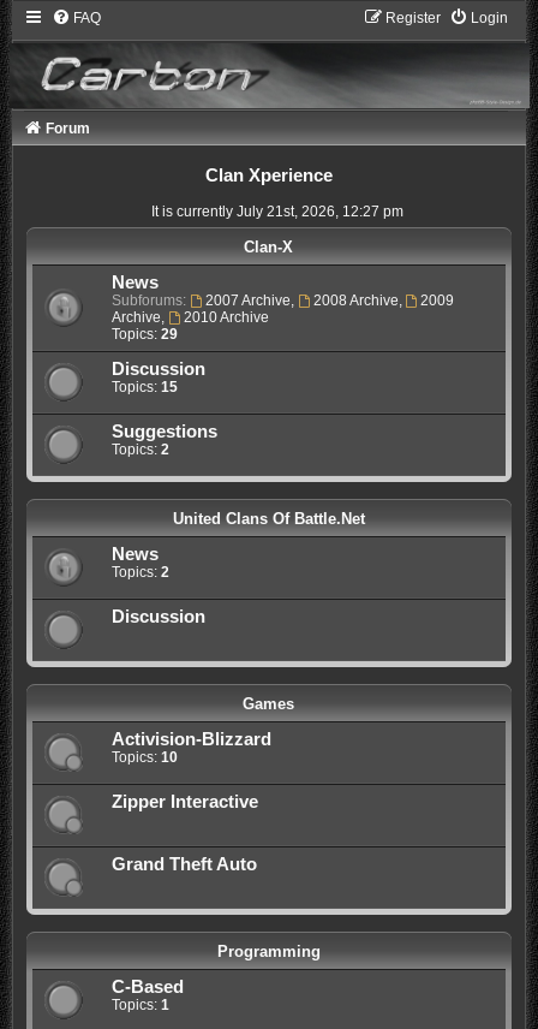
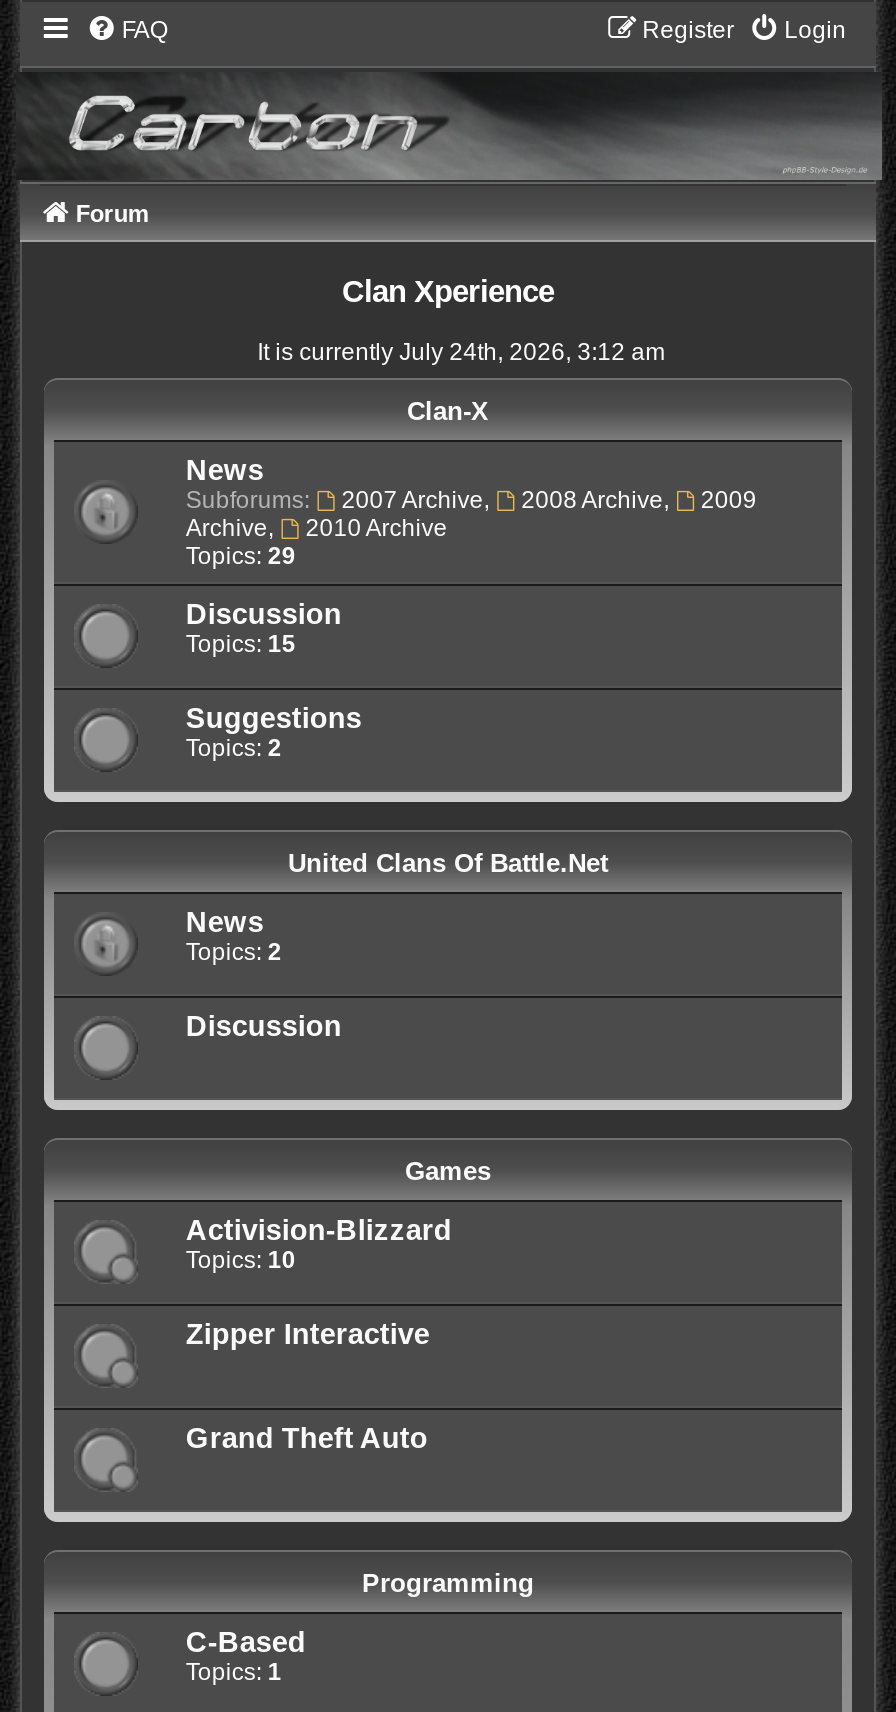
[151,203,403,220] It is currently July 21st, 2026, 12:27 pm -> [257,338,665,366] It is currently July 24th, 2026, 3:12 am

